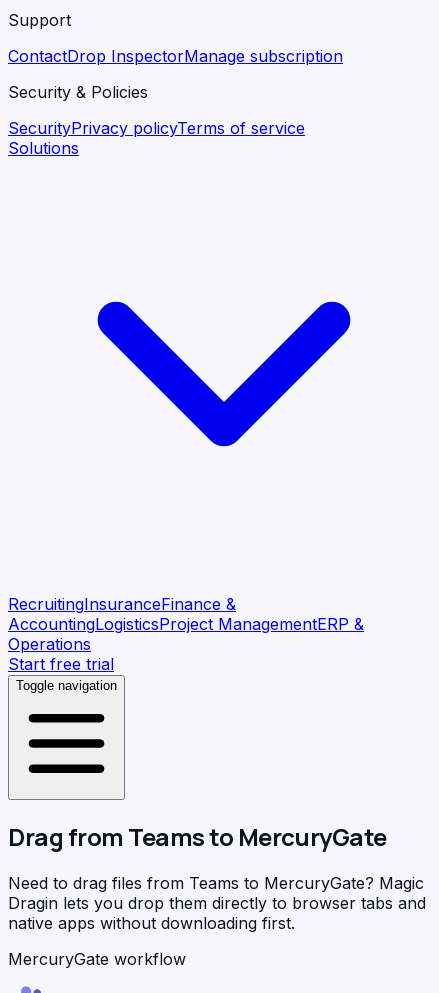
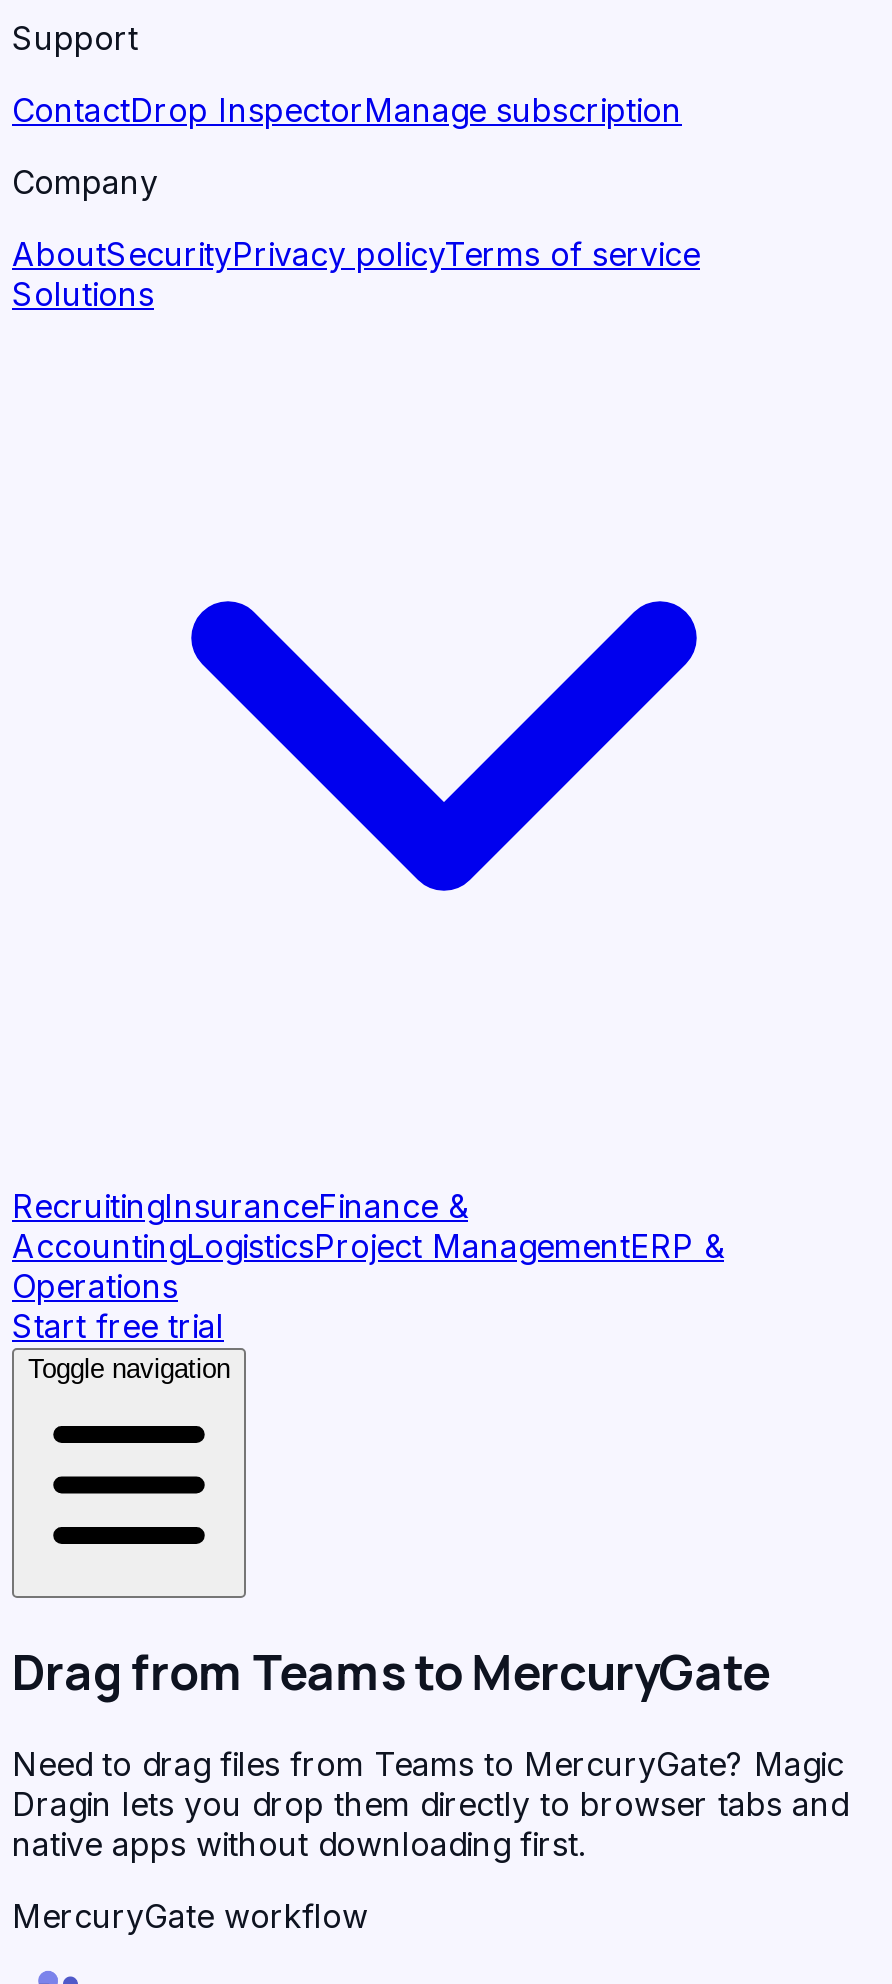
[8,82,148,102] Security & Policies -> [12,162,158,202] Company
[8,118,305,138] SecurityPrivacy policyTerms of service -> [12,234,700,274] AboutSecurityPrivacy policyTerms of service

